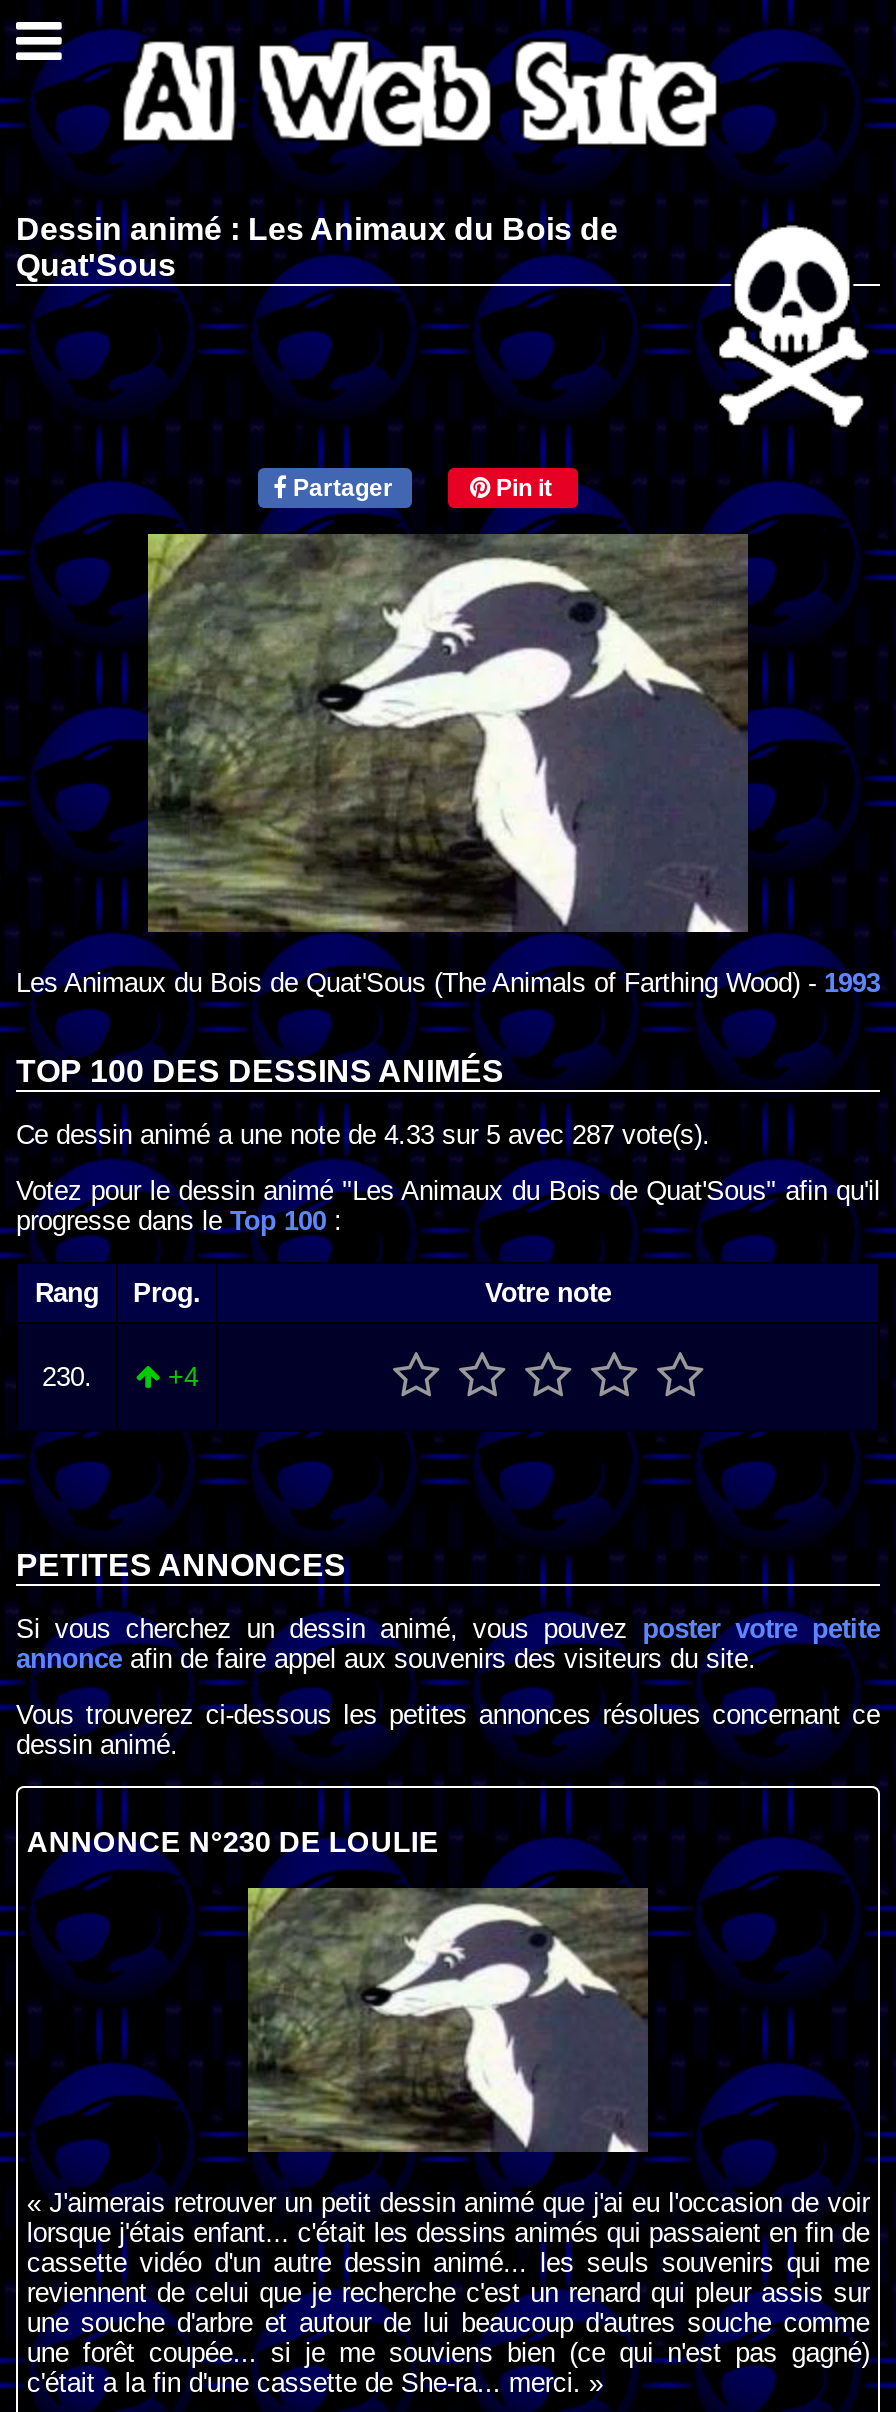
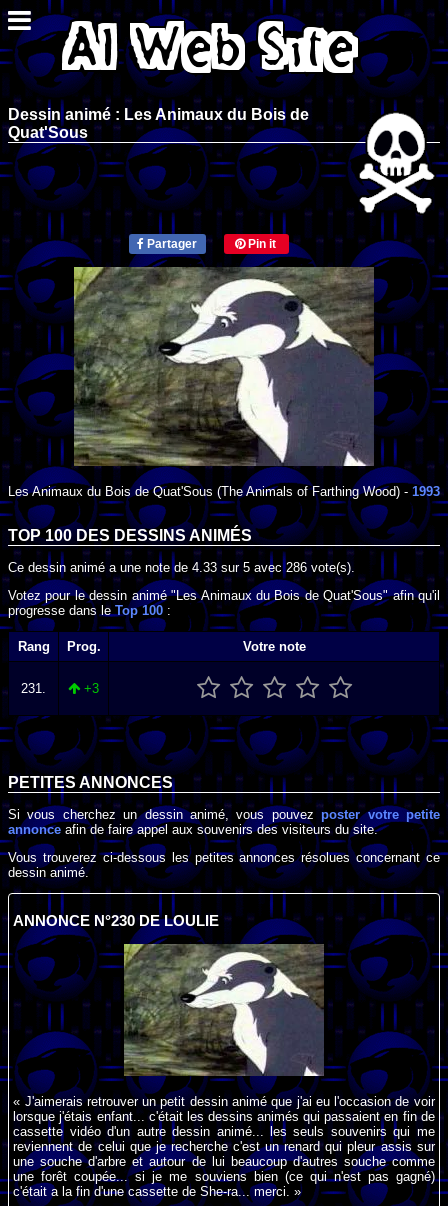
[16,1119,710,1149] Ce dessin animé a une note de 4.33 sur 5 avec 287 vote(s). -> [8,559,355,574] Ce dessin animé a une note de 4.33 sur 5 avec 286 vote(s).
[42,1362,92,1392] 230. -> [21,681,46,696] 231.
[160,1362,198,1392] +4 -> [80,681,99,696] +3

